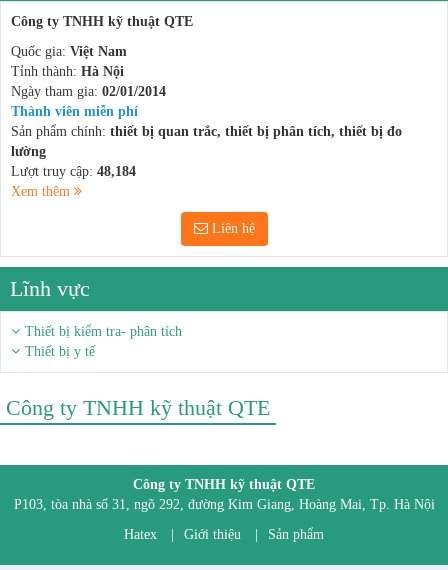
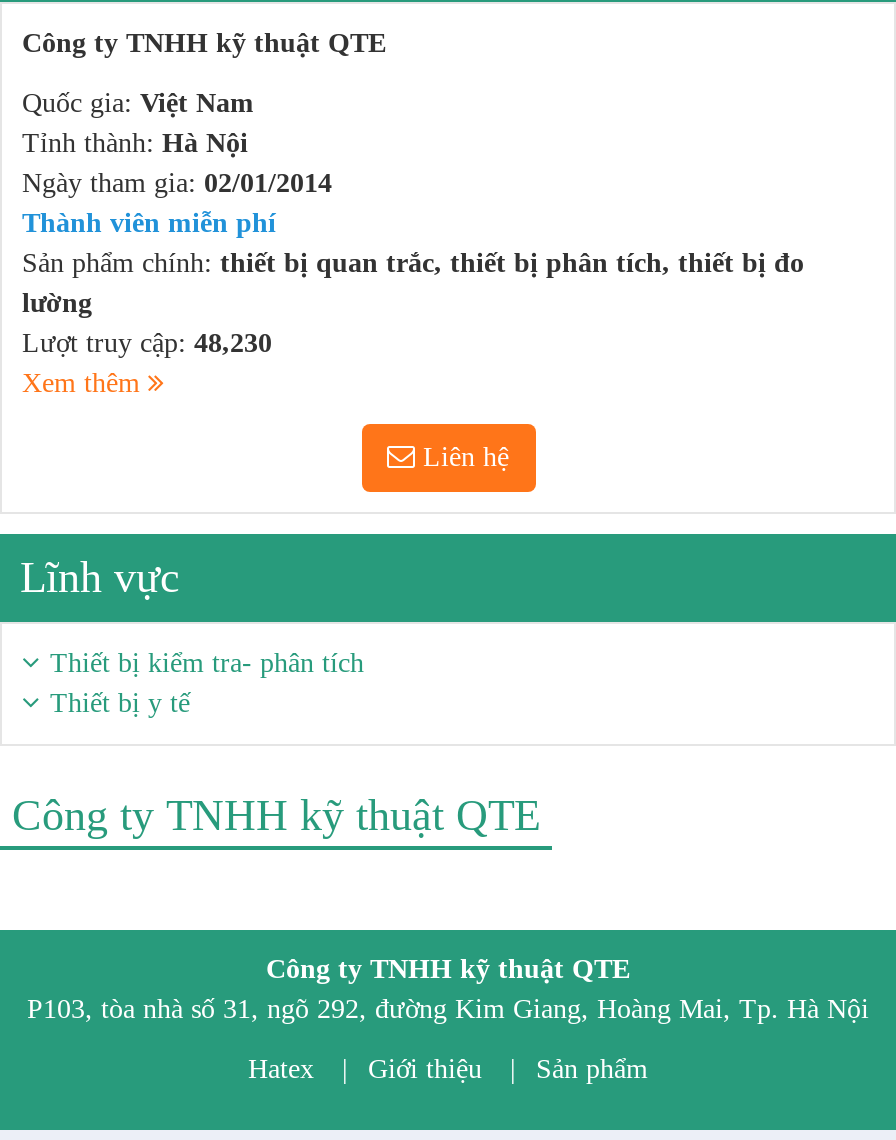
[11,164,136,179] Lượt truy cập: 48,184 -> [22,328,272,358] Lượt truy cập: 48,230

